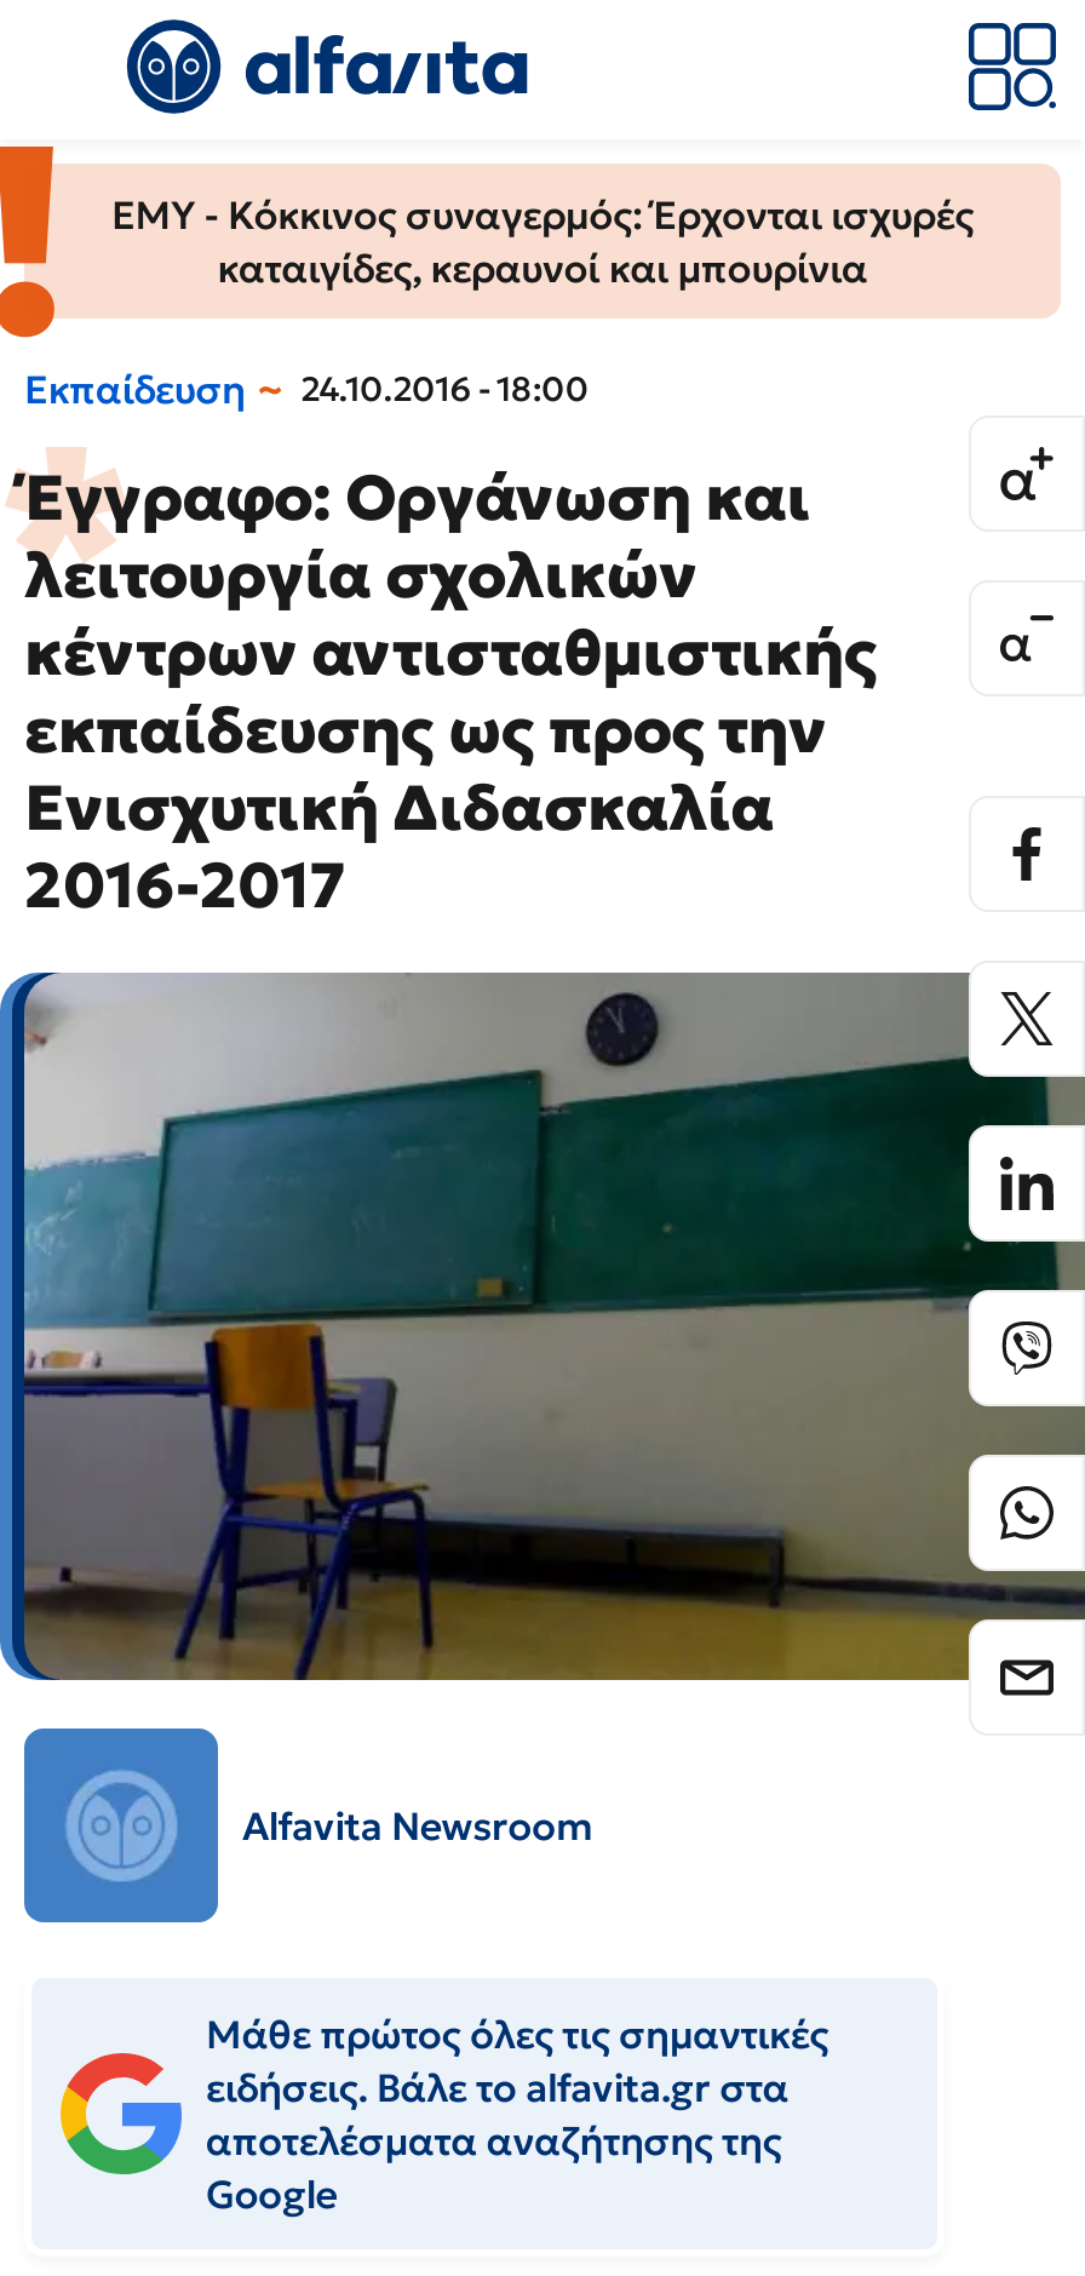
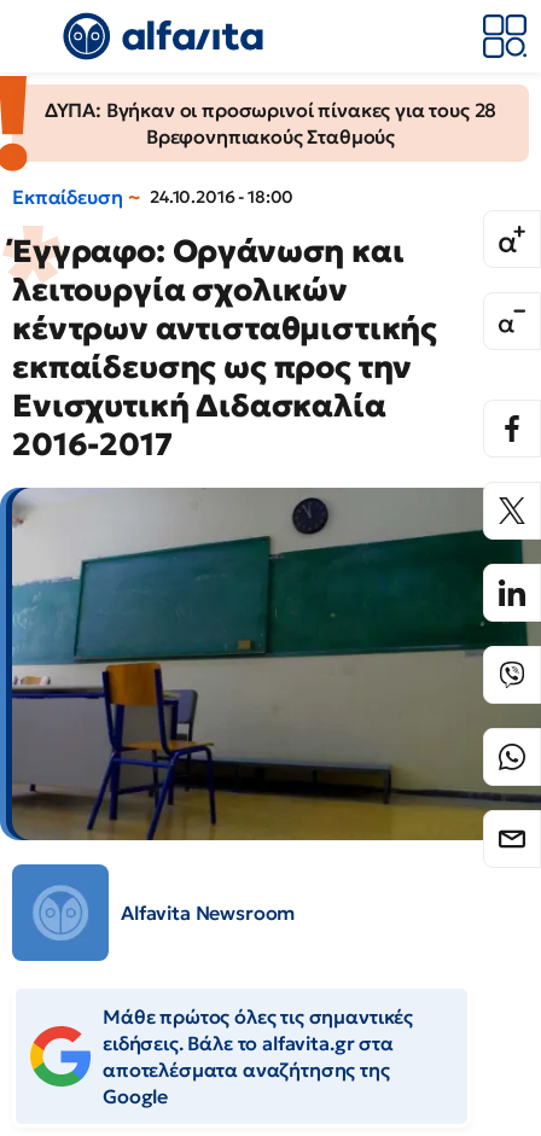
[111,190,974,292] ΕΜΥ - Κόκκινος συναγερμός: Έρχονται ισχυρές | καταιγίδες, κεραυνοί και μπουρίνια -> [44,98,497,148] ΔΥΠΑ: Βγήκαν οι προσωρινοί πίνακες για τους 28 | Βρεφονηπιακούς Σταθμούς

